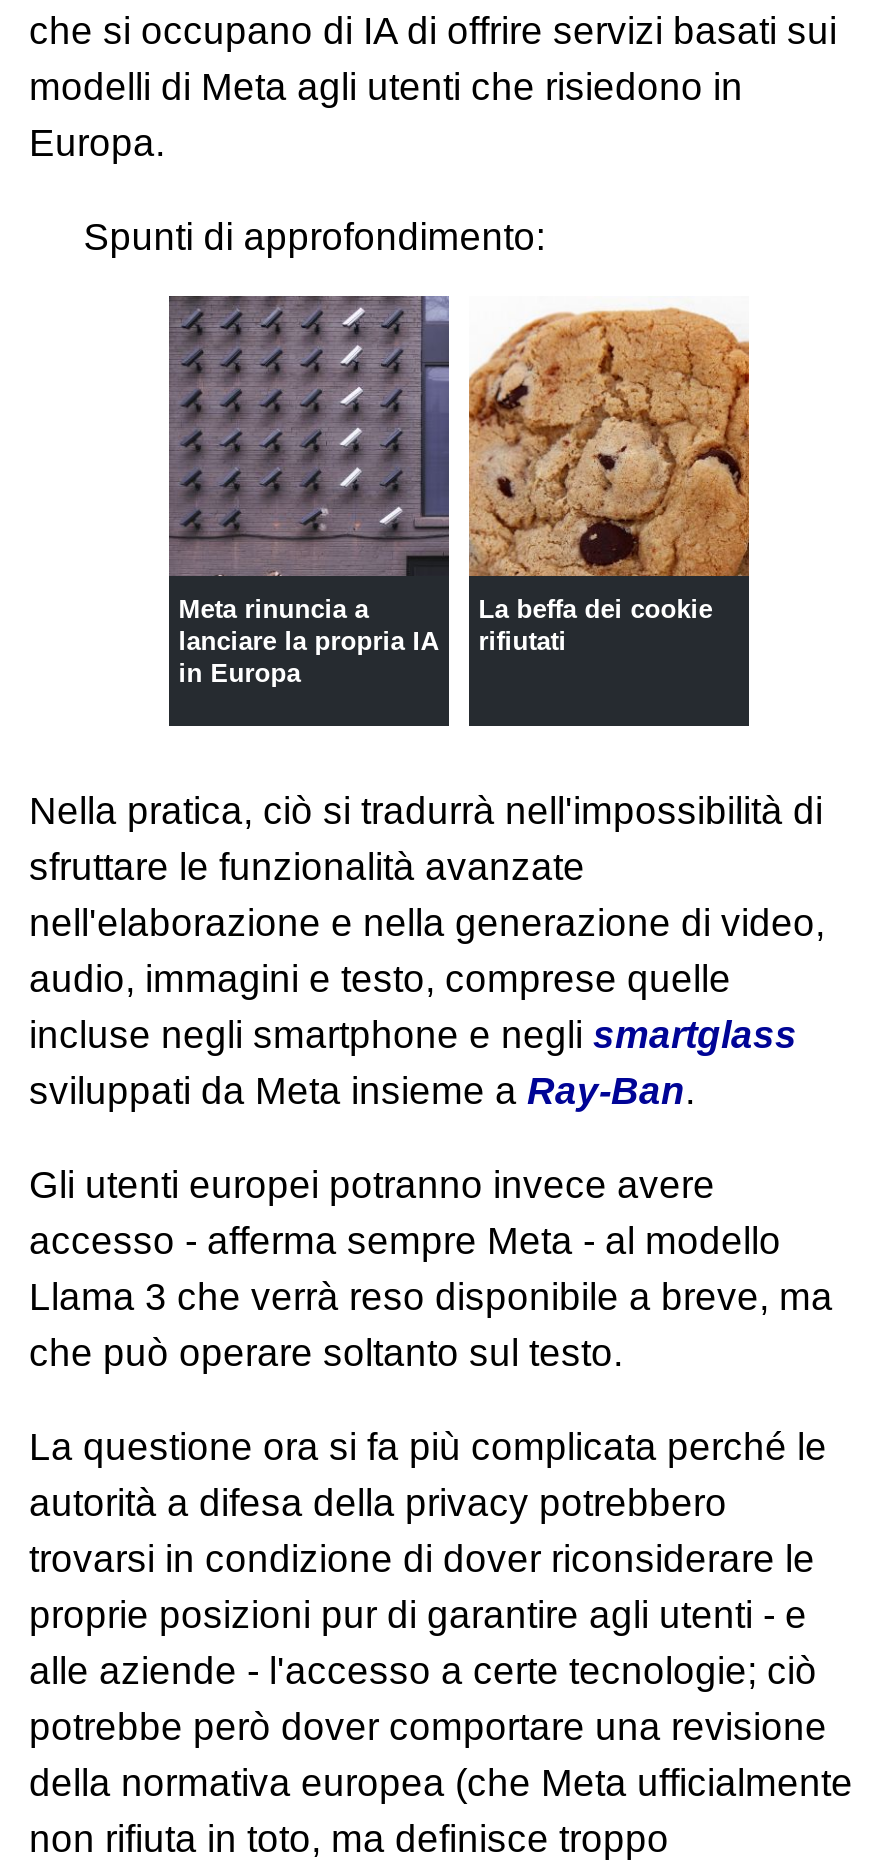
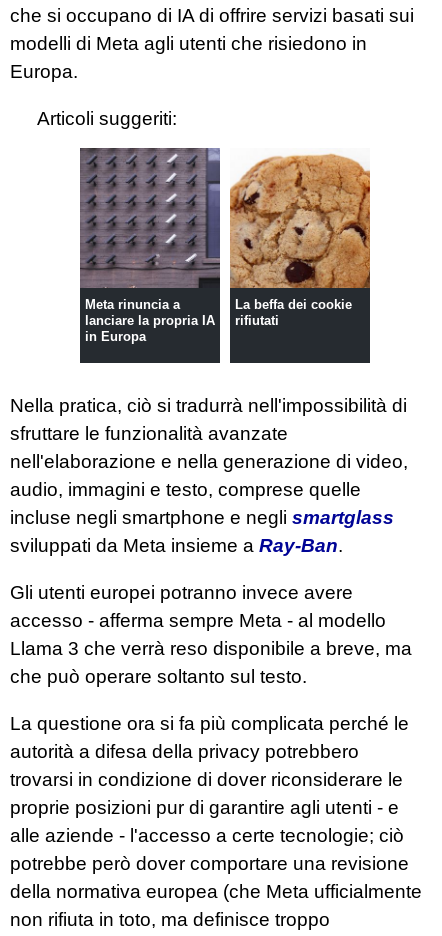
[83,216,545,258] Spunti di approfondimento: -> [37,108,177,129] Articoli suggeriti:

